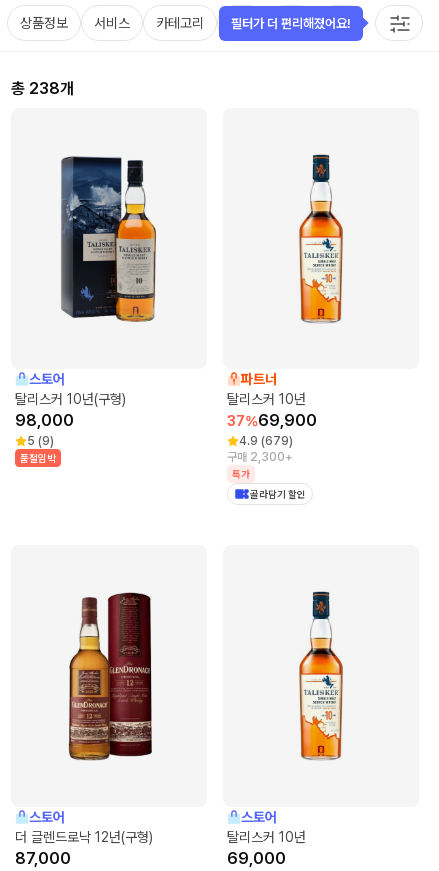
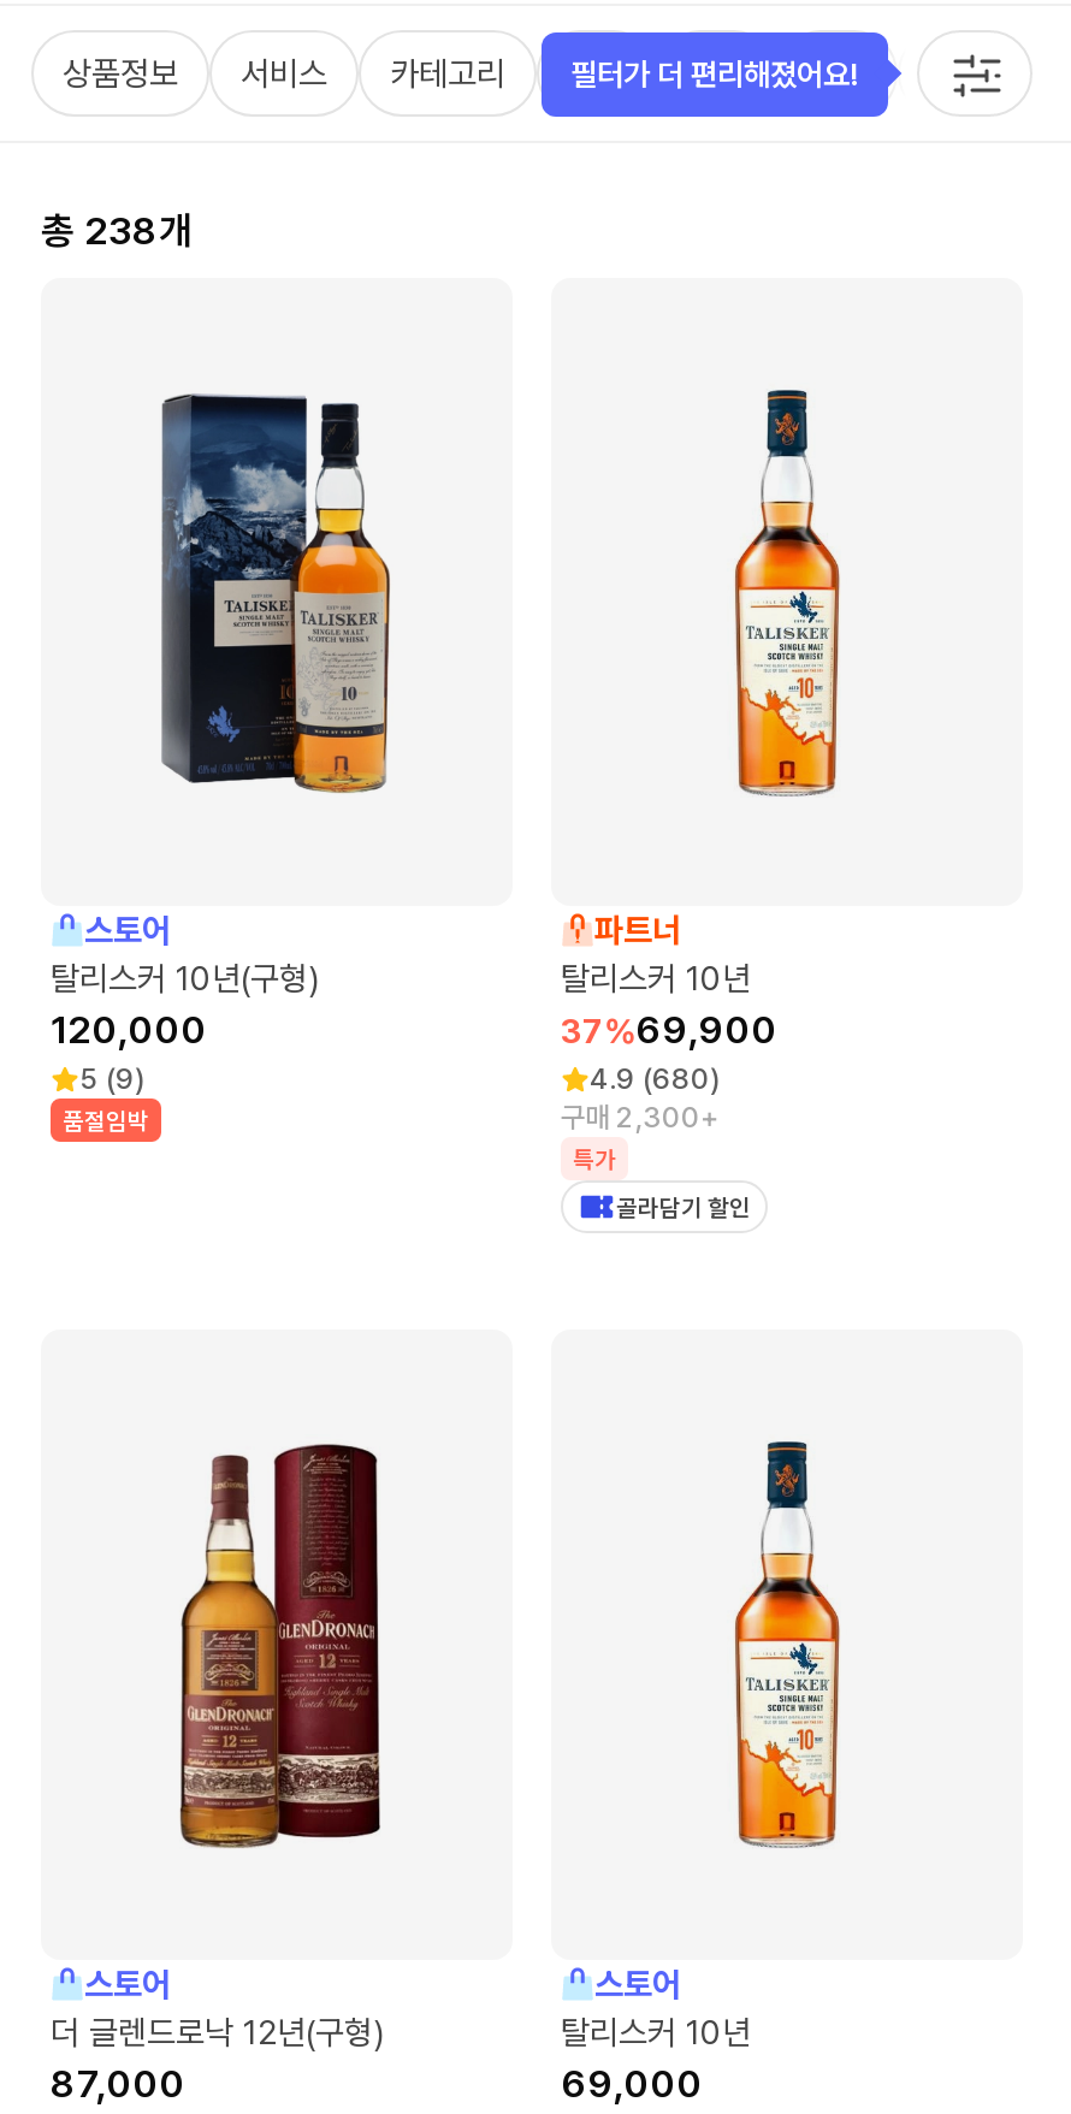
[15,411,74,430] 98,000 -> [51,1008,207,1054] 120,000
[239,434,293,448] 4.9 (679) -> [590,1063,720,1097] 4.9 (680)

